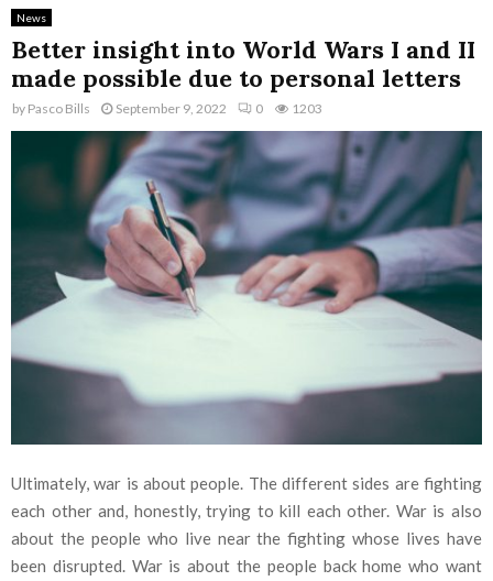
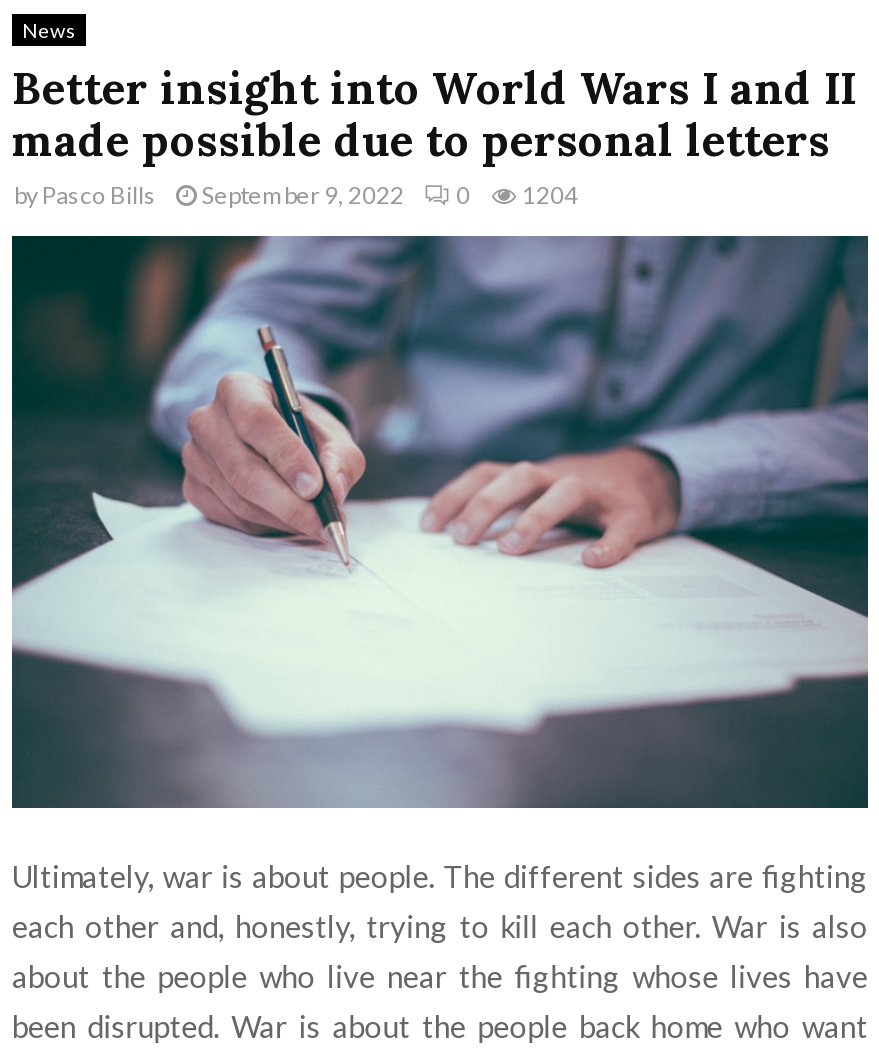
[12,100,322,117] by Pasco Bills September 9, 2022 0 1203 -> [14,180,578,210] by Pasco Bills September 9, 2022 0 1204

